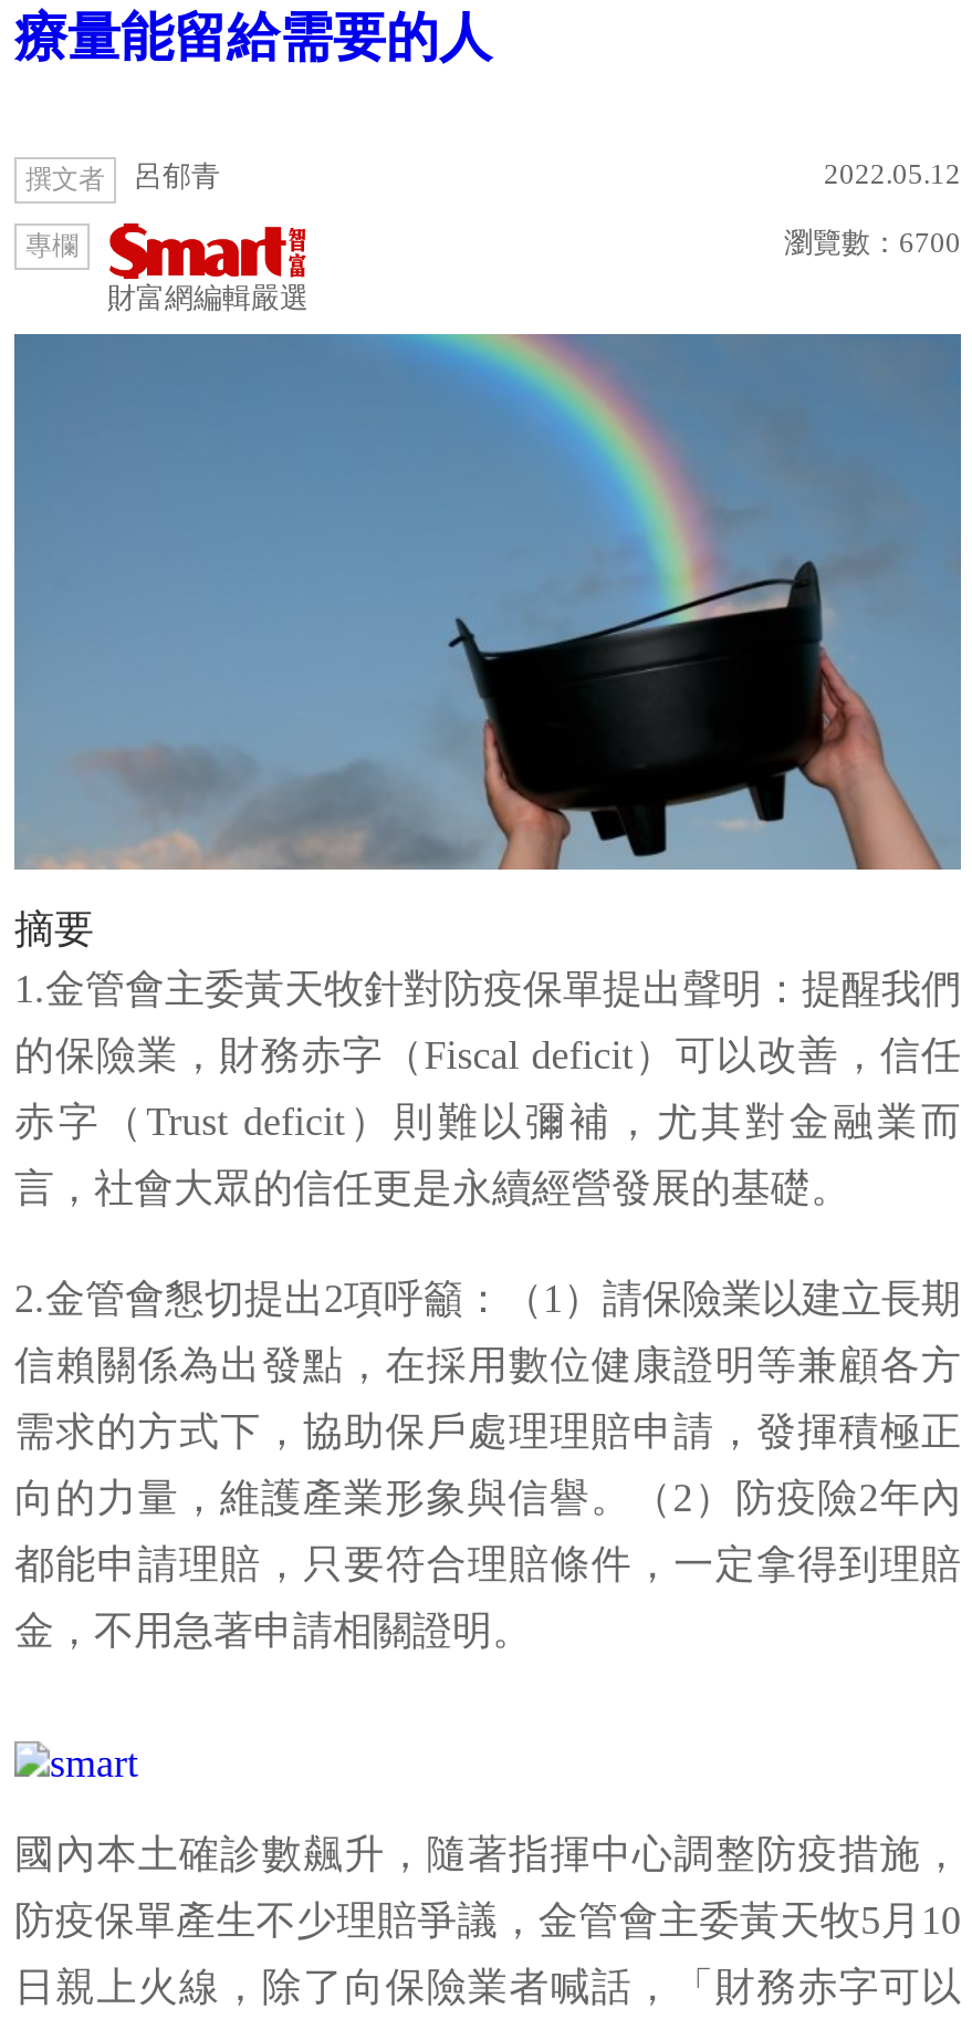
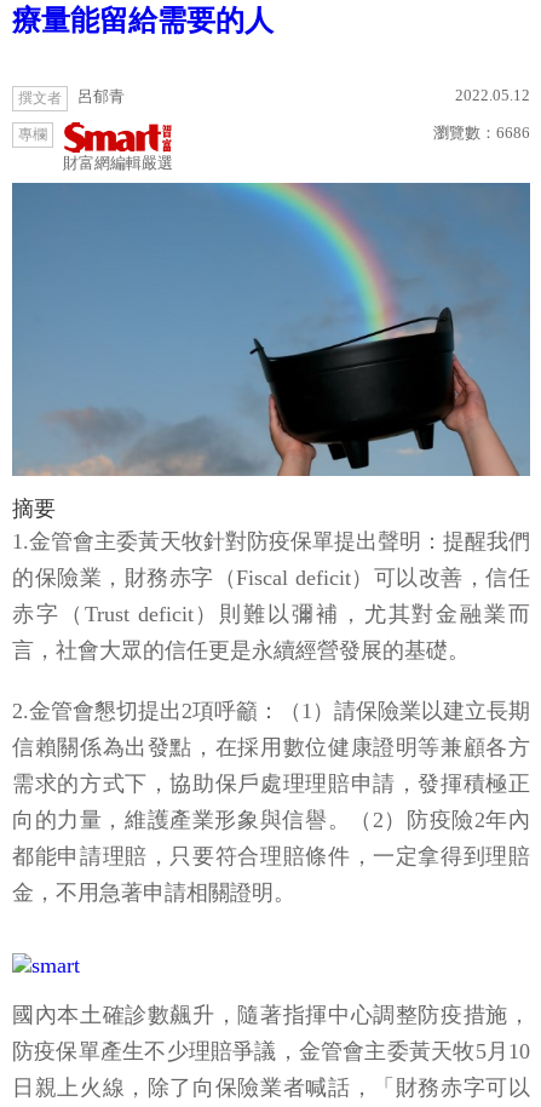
[784,226,961,259] 瀏覽數：6700 -> [433,124,530,142] 瀏覽數：6686

